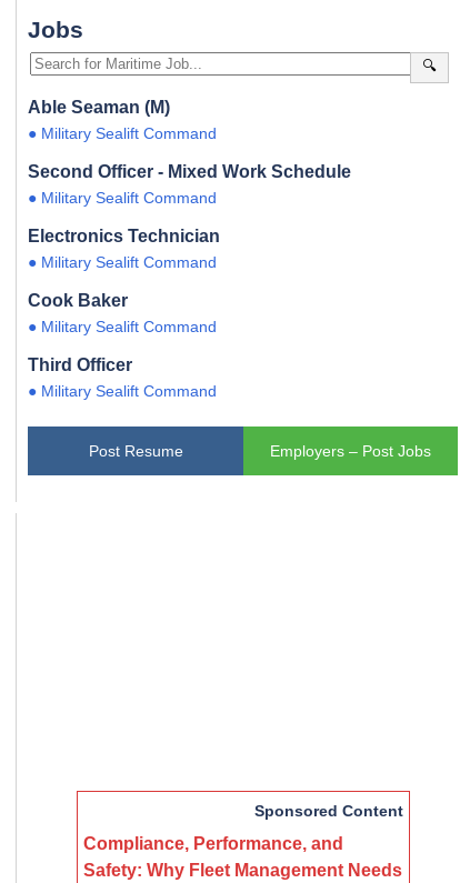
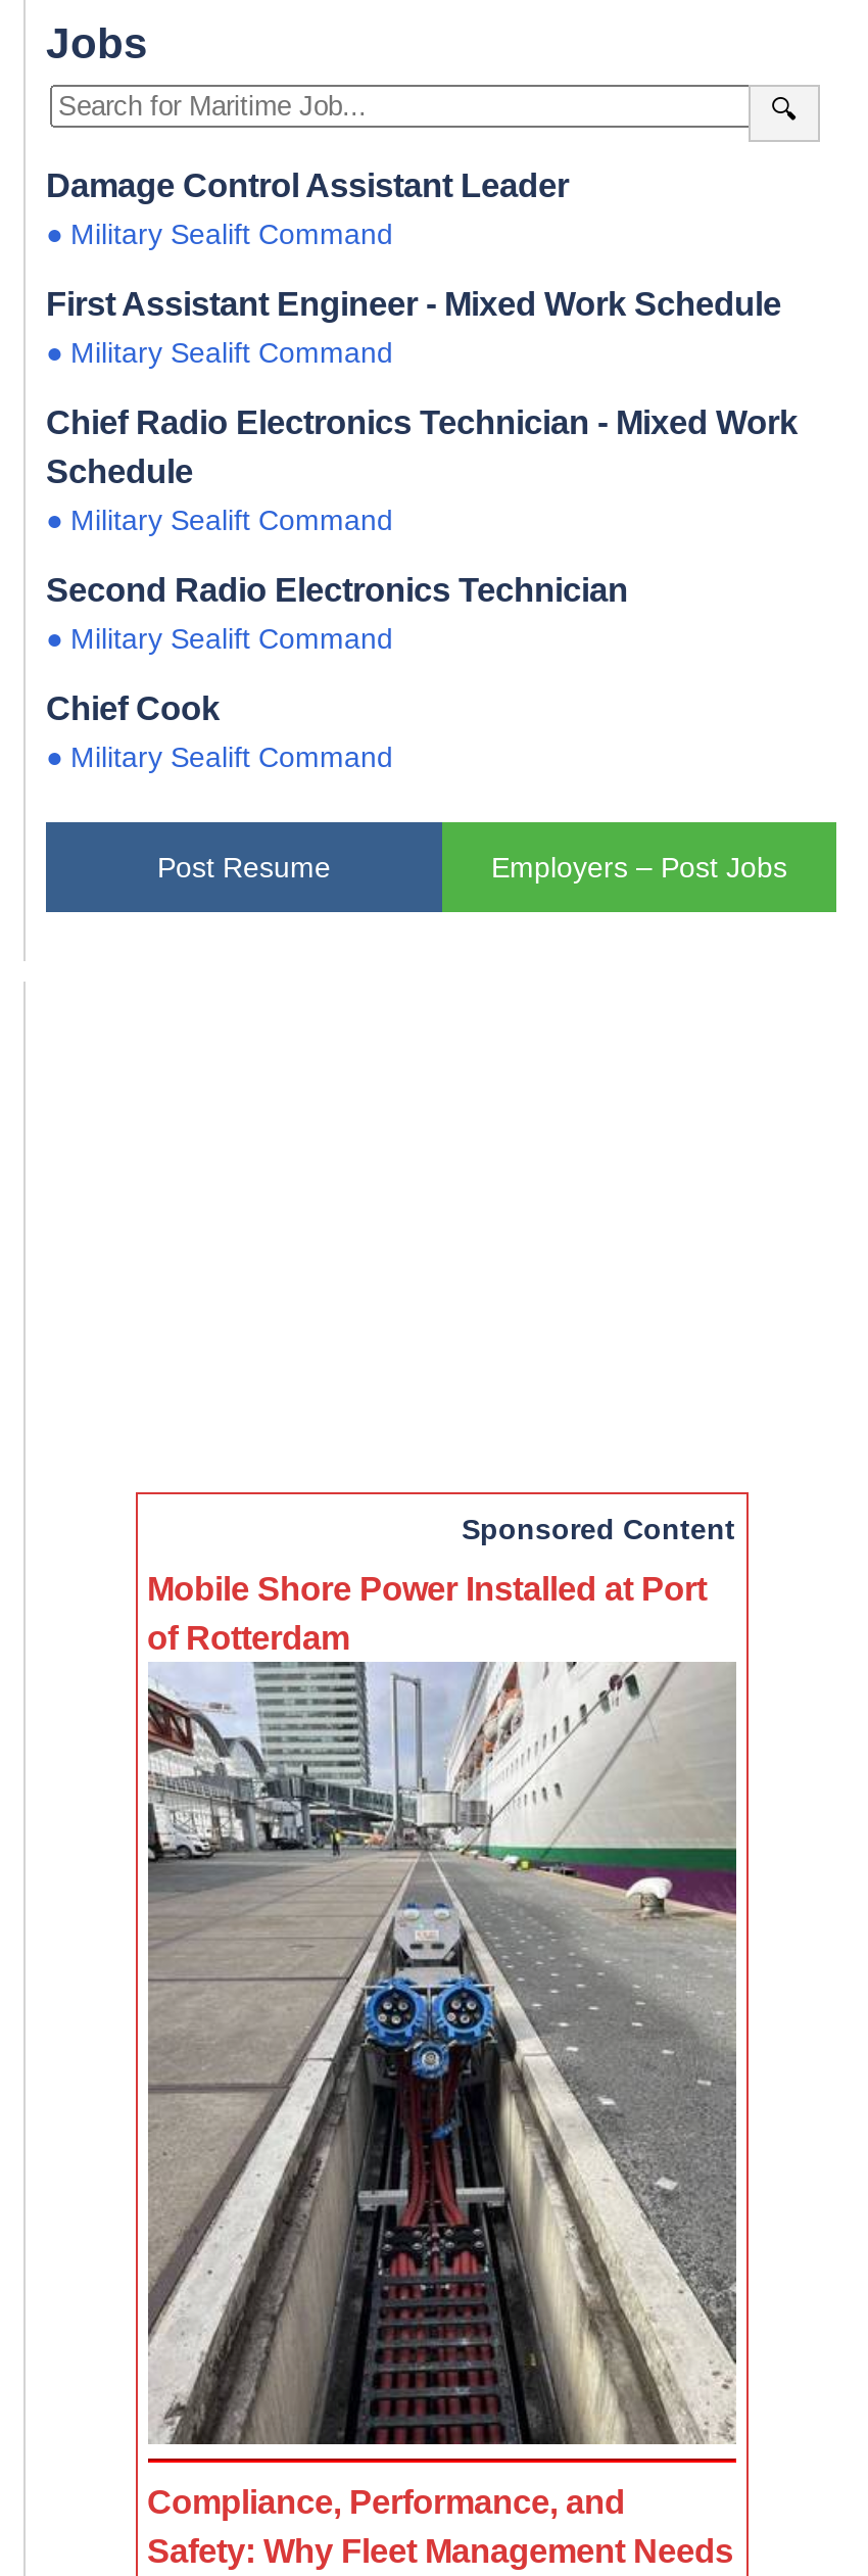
[28,97,170,117] Able Seaman (M) -> [46,166,569,203] Damage Control Assistant Leader
[28,161,351,181] Second Officer - Mixed Work Schedule -> [46,285,781,322] First Assistant Engineer - Mixed Work Schedule
[28,225,220,245] Electronics Technician -> [46,403,798,489] Chief Radio Electronics Technician - Mixed Work | Schedule
[28,290,128,310] Cook Baker -> [46,571,628,608] Second Radio Electronics Technician
[28,354,132,374] Third Officer -> [46,689,220,726] Chief Cook
none -> [146,1660,738,2465] [image]
none -> [147,1570,707,1656] Mobile Shore Power Installed at Port | of Rotterdam

